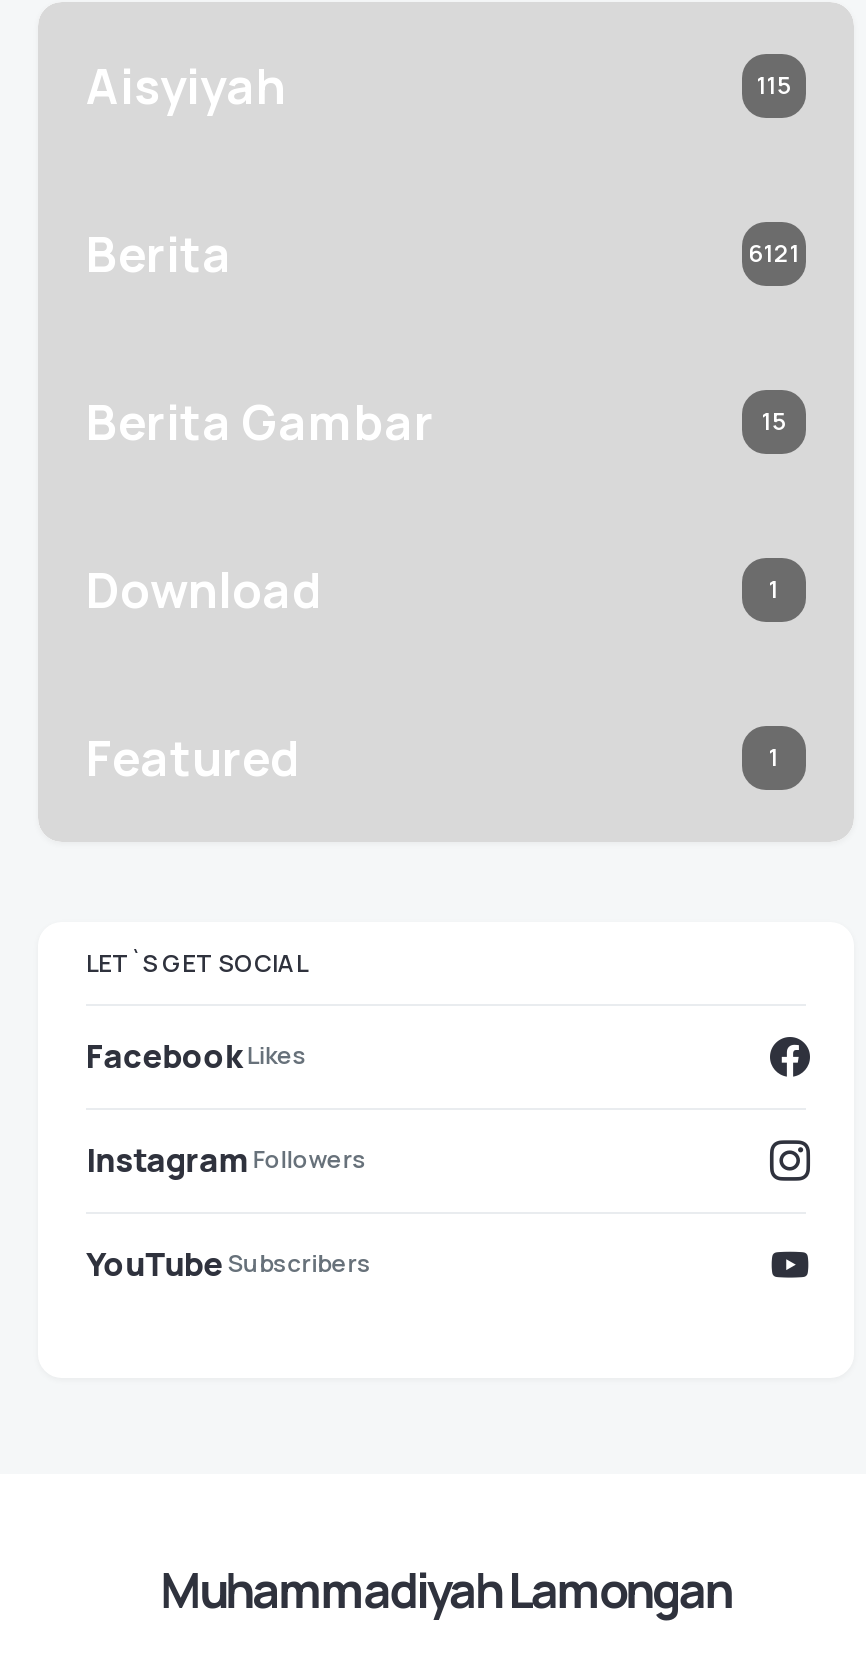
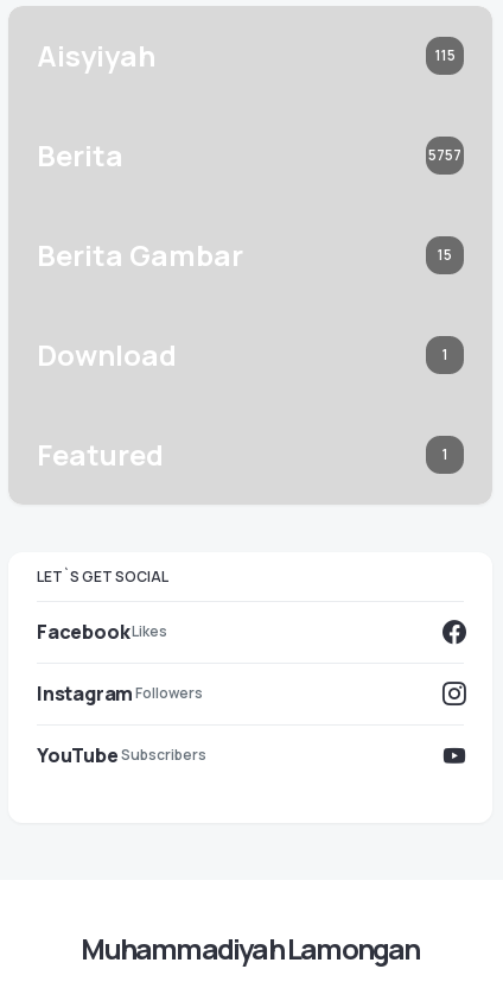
[748,236,800,270] 6121 -> [428,145,461,165] 5757

